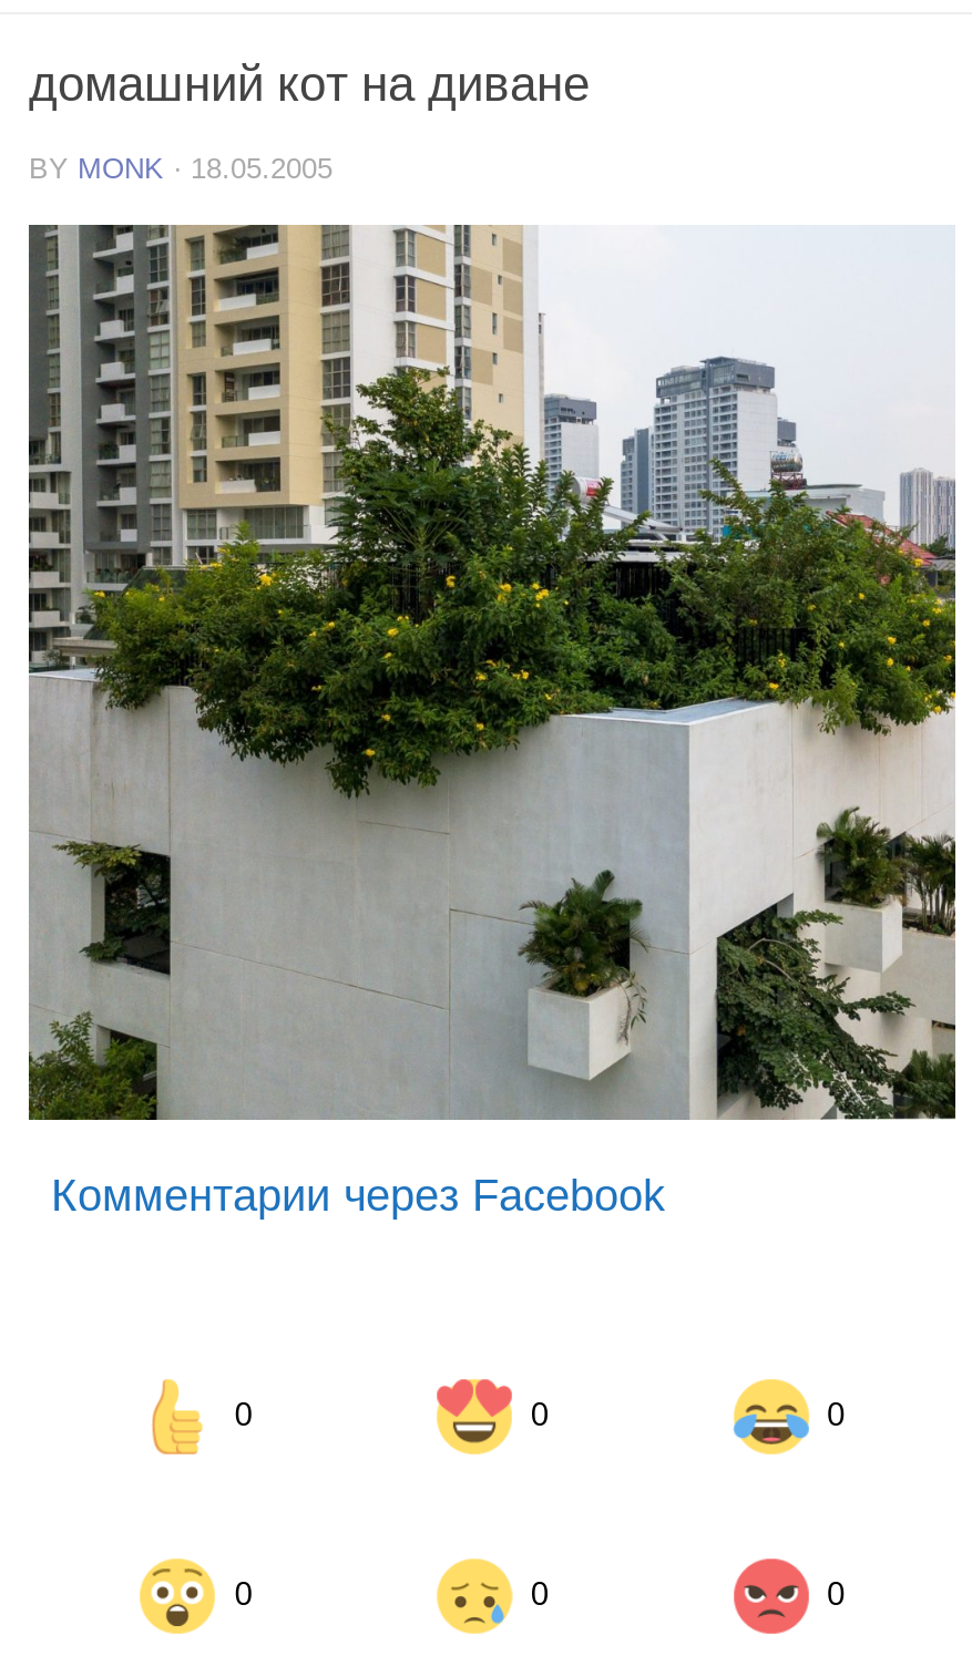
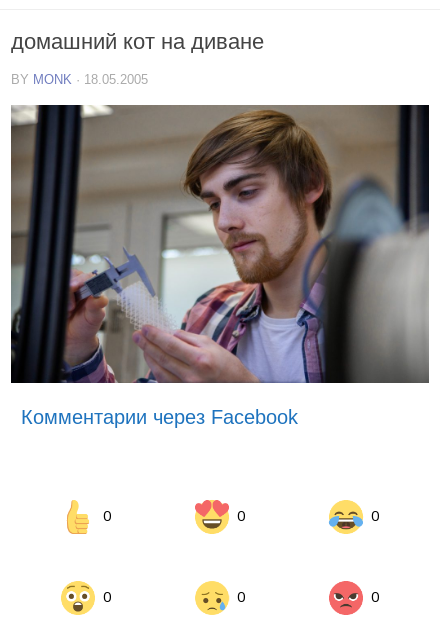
[29,223,958,1122] [image] -> [11,104,430,384] [image]

